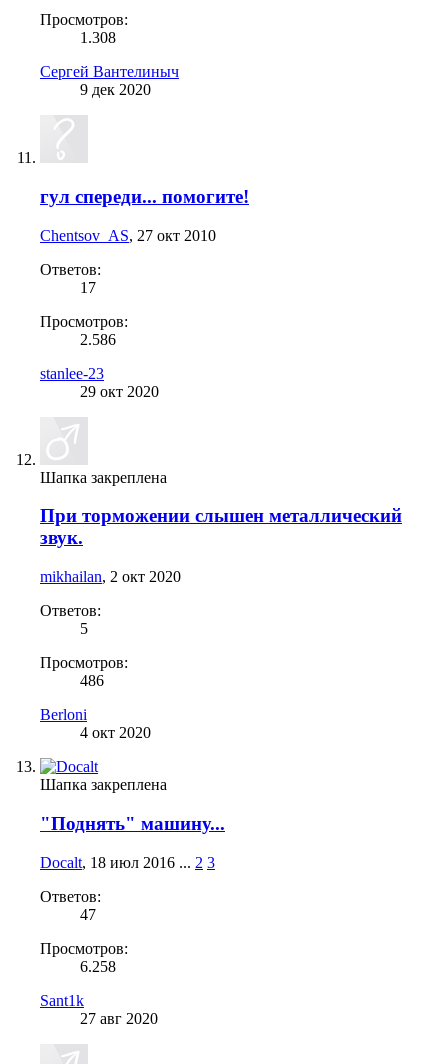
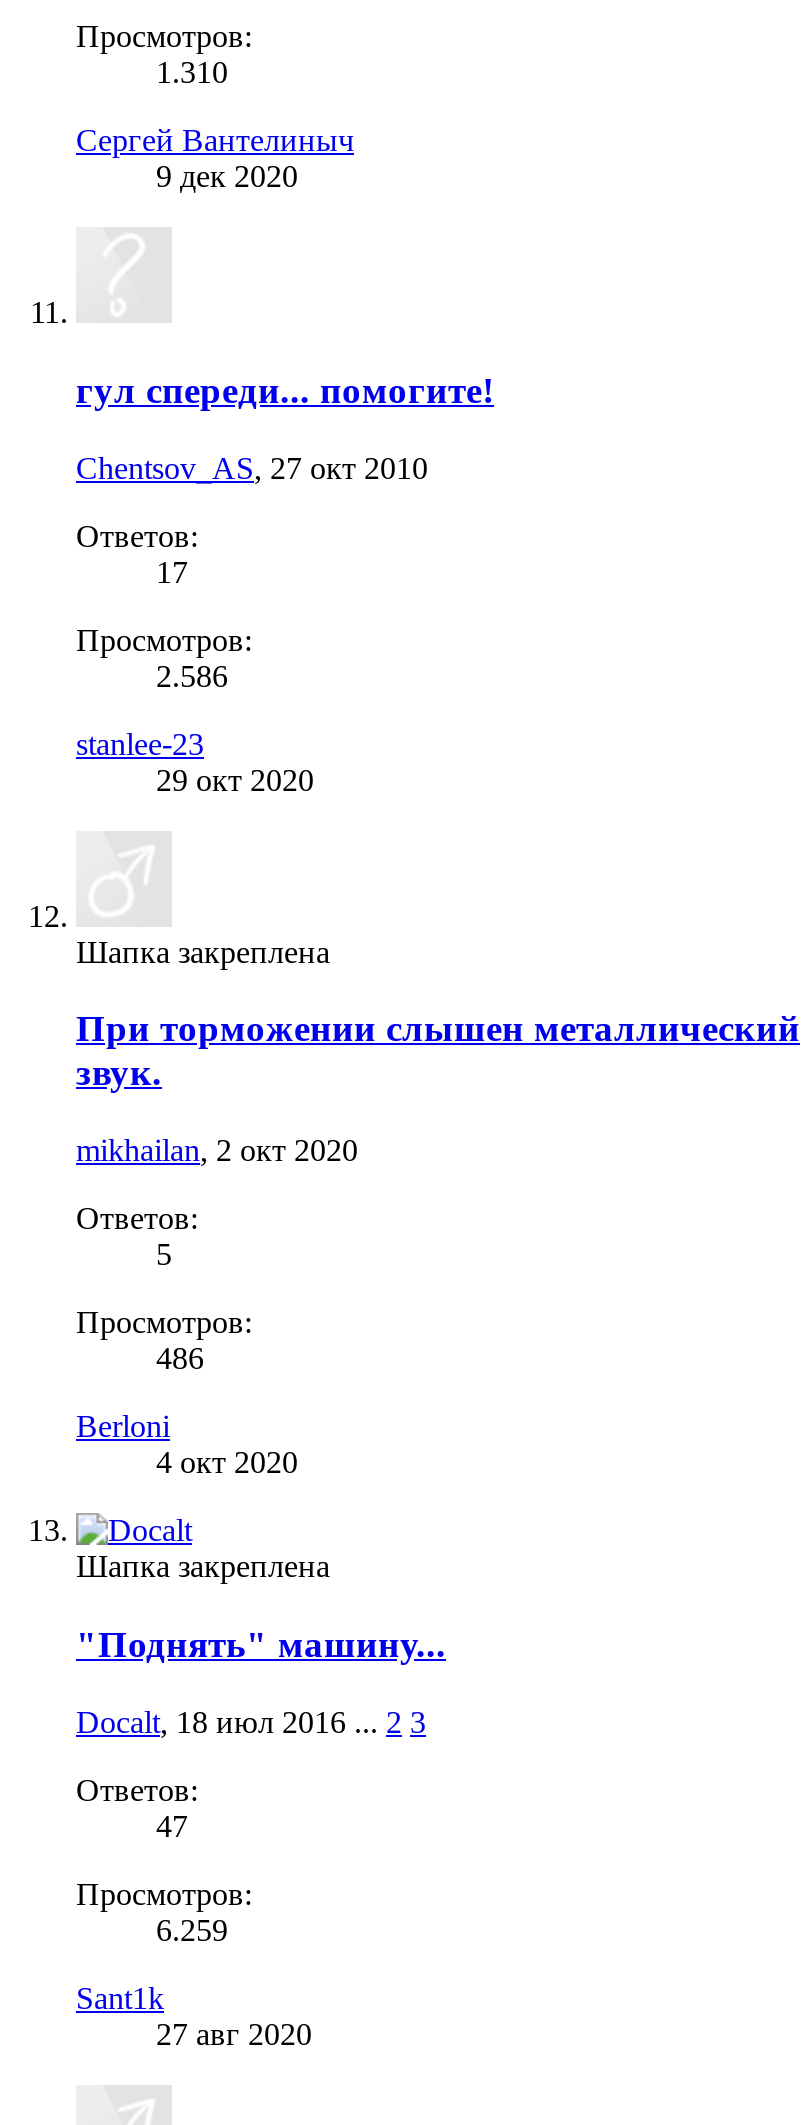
[80,29,116,46] 1.308 -> [156,56,228,90] 1.310
[80,958,116,975] 6.258 -> [156,1912,228,1946] 6.259

